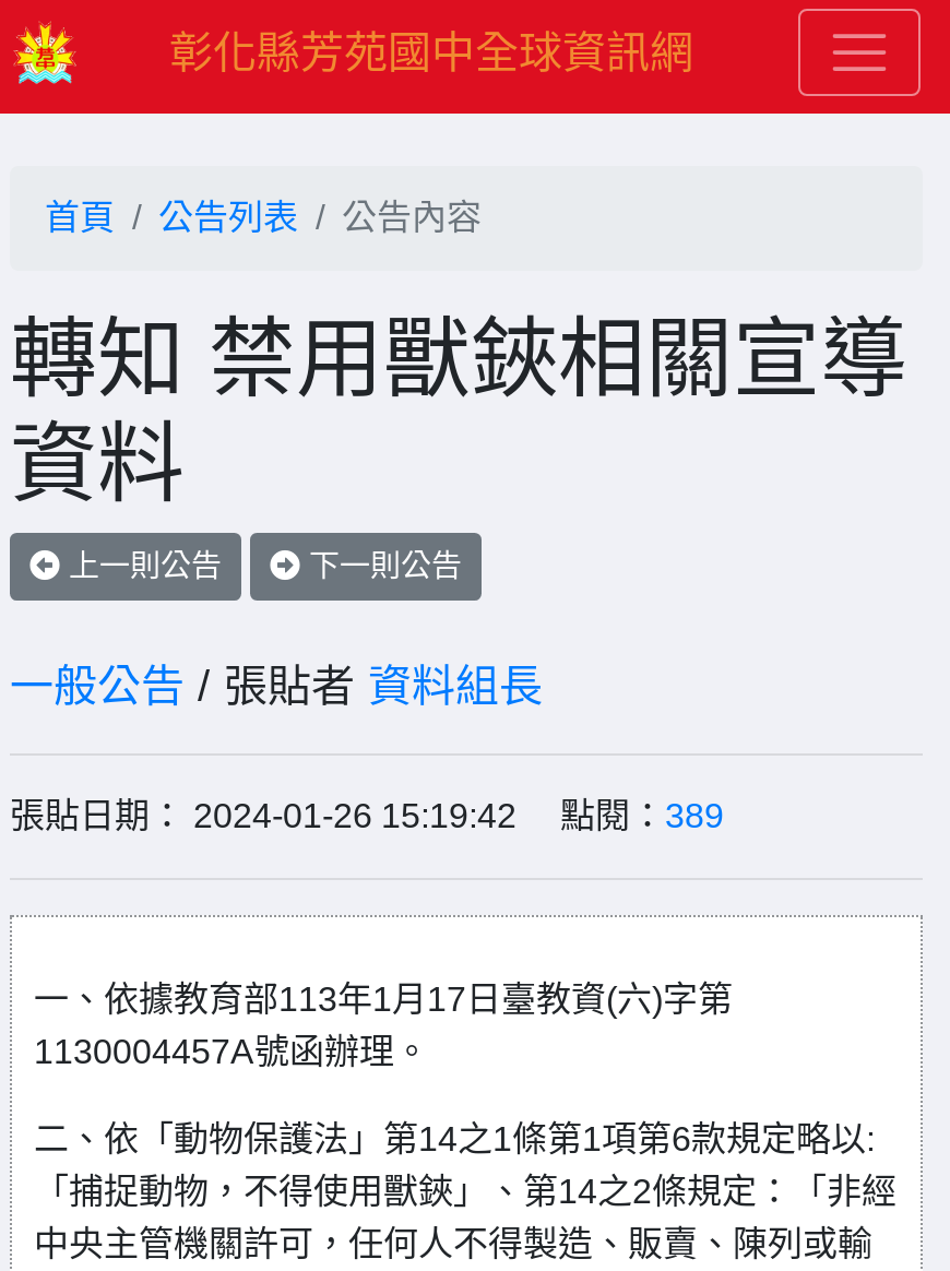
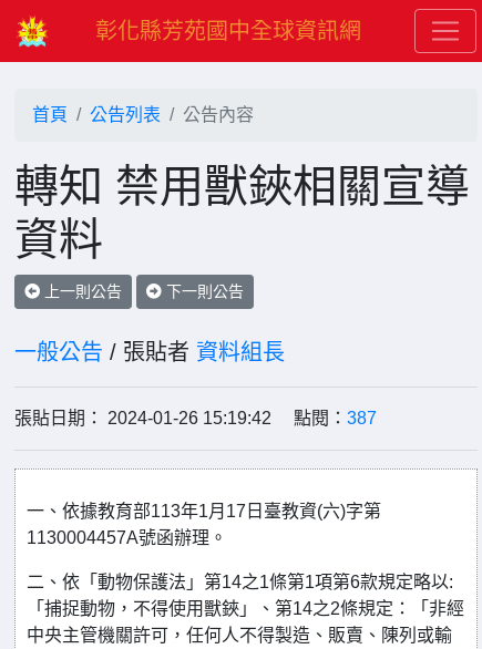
[10,797,724,834] 張貼日期： 2024-01-26 15:19:42 點閱：389 -> [14,409,377,427] 張貼日期： 2024-01-26 15:19:42 點閱：387

